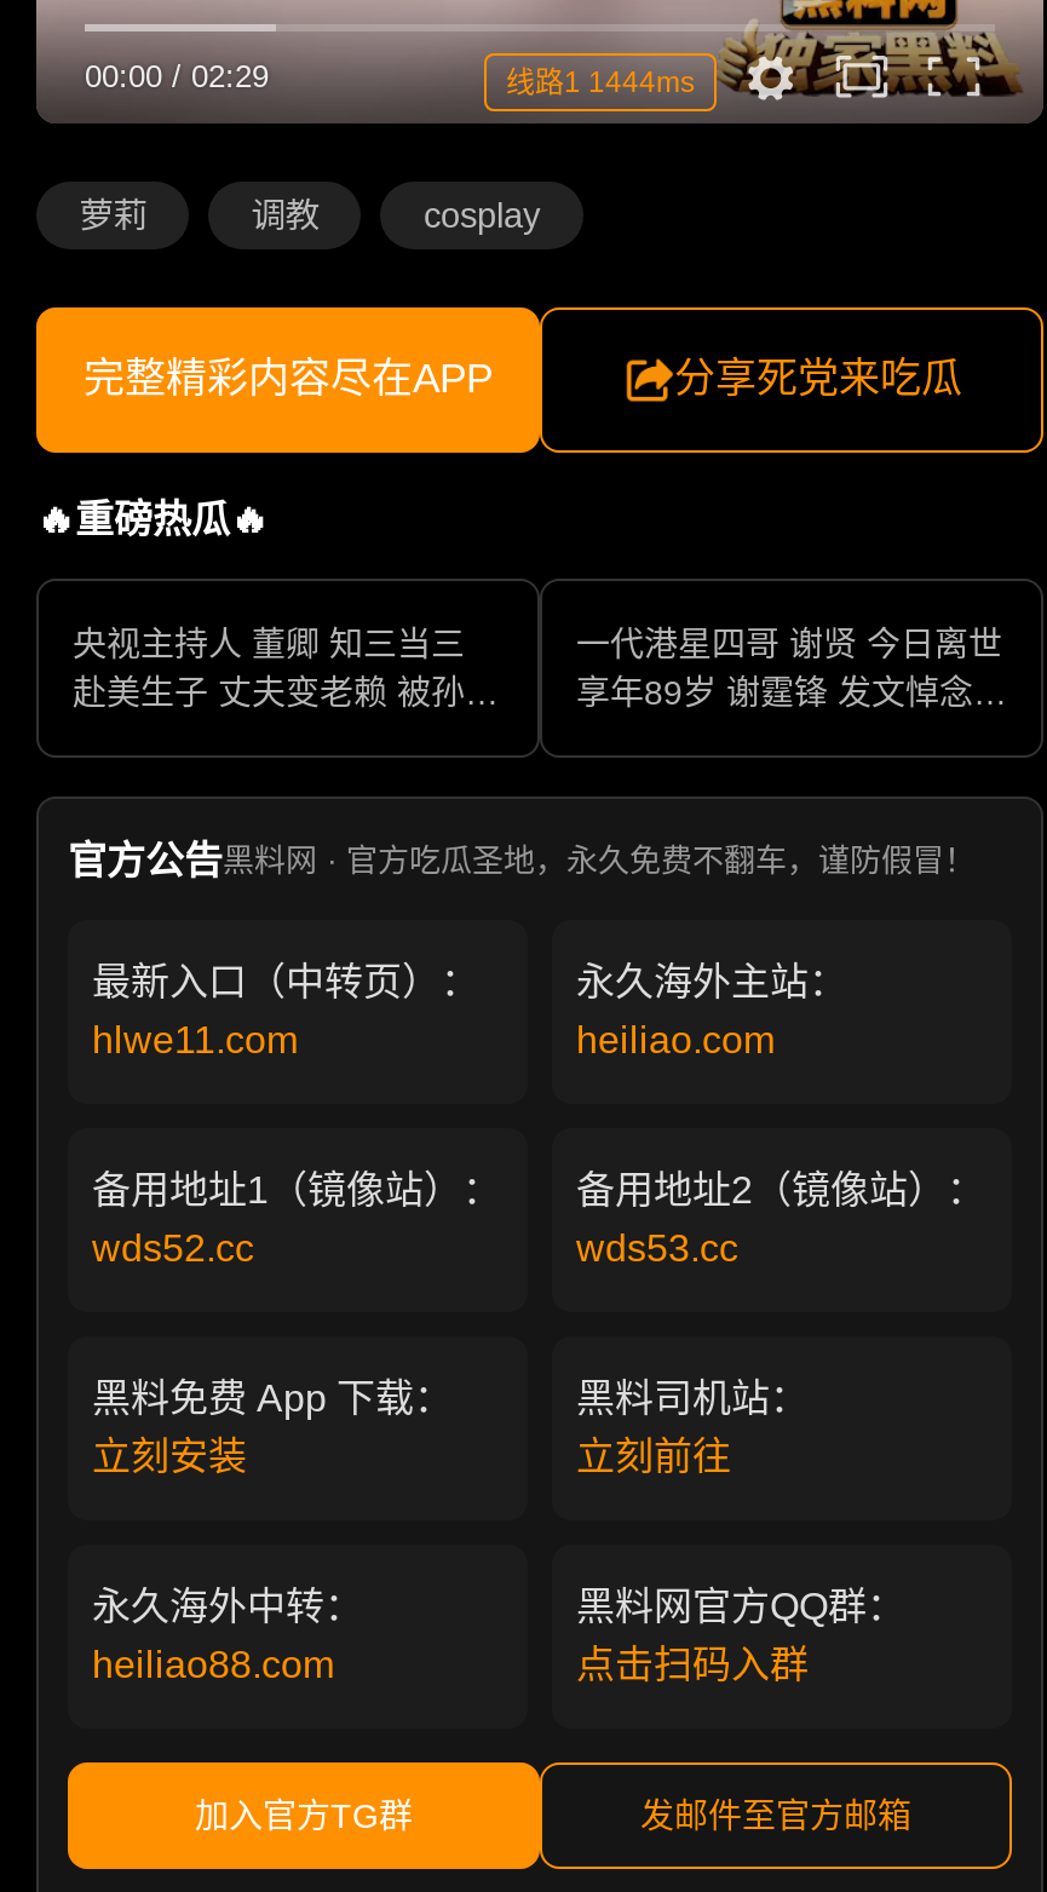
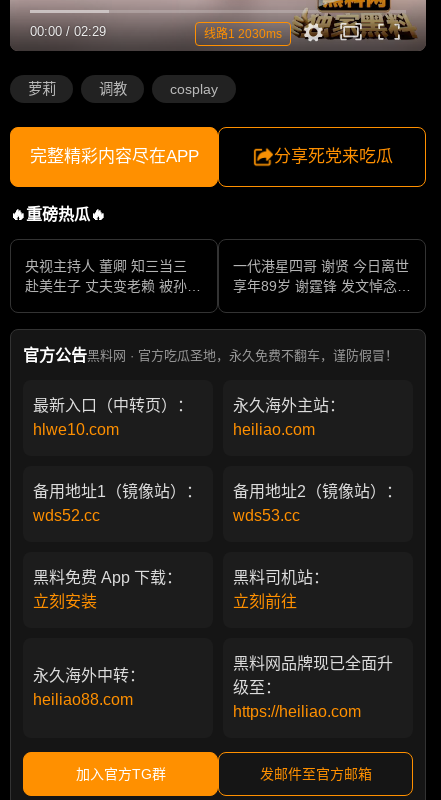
[506,66,695,100] 线路1 1444ms -> [204,27,282,41] 线路1 2030ms
[92,1019,298,1060] hlwe11.com -> [33,421,119,438] hlwe10.com
[576,1586,905,1685] 黑料网官方QQ群： | 点击扫码入群 -> [233,655,393,720] 黑料网品牌现已全面升 | 级至： | https://heiliao.com

